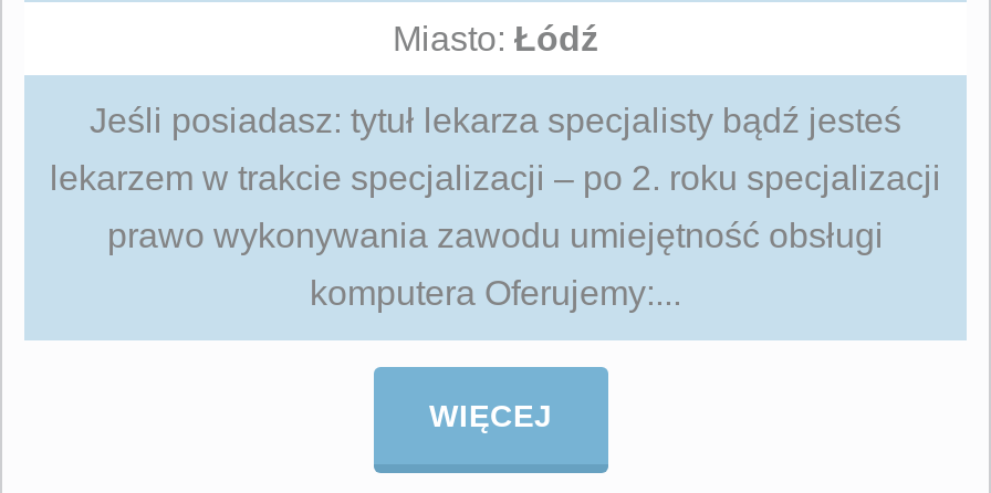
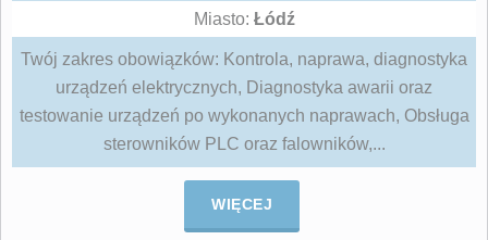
[90,102,901,139] Jeśli posiadasz: tytuł lekarza specjalisty bądź jesteś -> [21,50,467,68] Twój zakres obowiązków: Kontrola, naprawa, diagnostyka
[50,159,941,197] lekarzem w trakcie specjalizacji – po 2. roku specjalizacji -> [56,78,432,97] urządzeń elektrycznych, Diagnostyka awarii oraz
[107,217,884,254] prawo wykonywania zawodu umiejętność obsługi -> [19,106,469,125] testowanie urządzeń po wykonanych naprawach, Obsługa
[310,274,681,312] komputera Oferujemy:... -> [103,135,385,153] sterowników PLC oraz falowników,...

